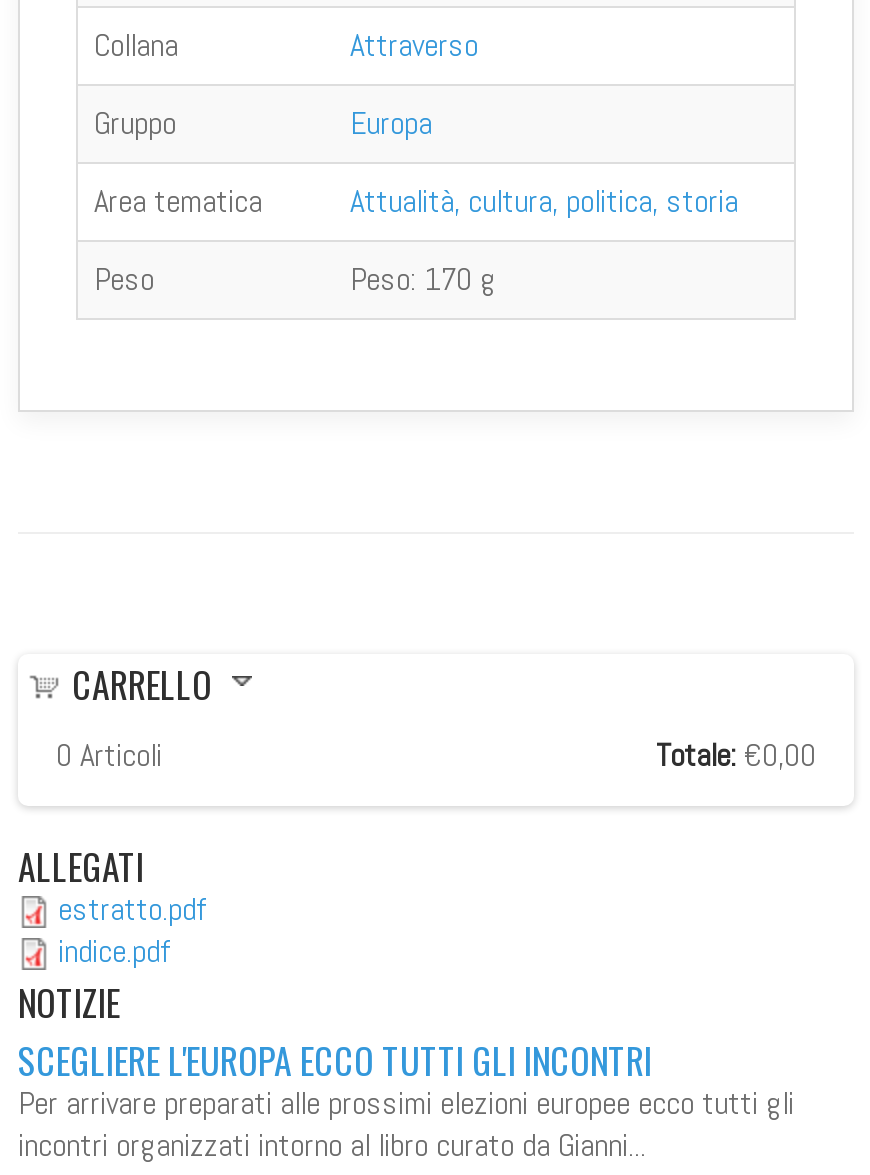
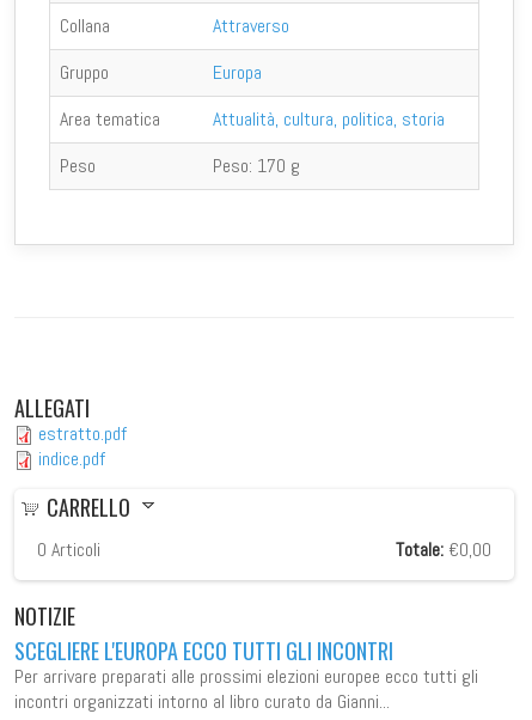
moved [56,658,816,776] -> [37,492,491,562]: CARRELLO | 0 Articoli | Totale: €0,00
moved [18,840,206,972] -> [14,393,127,471]: ALLEGATI | estratto.pdf | indice.pdf

